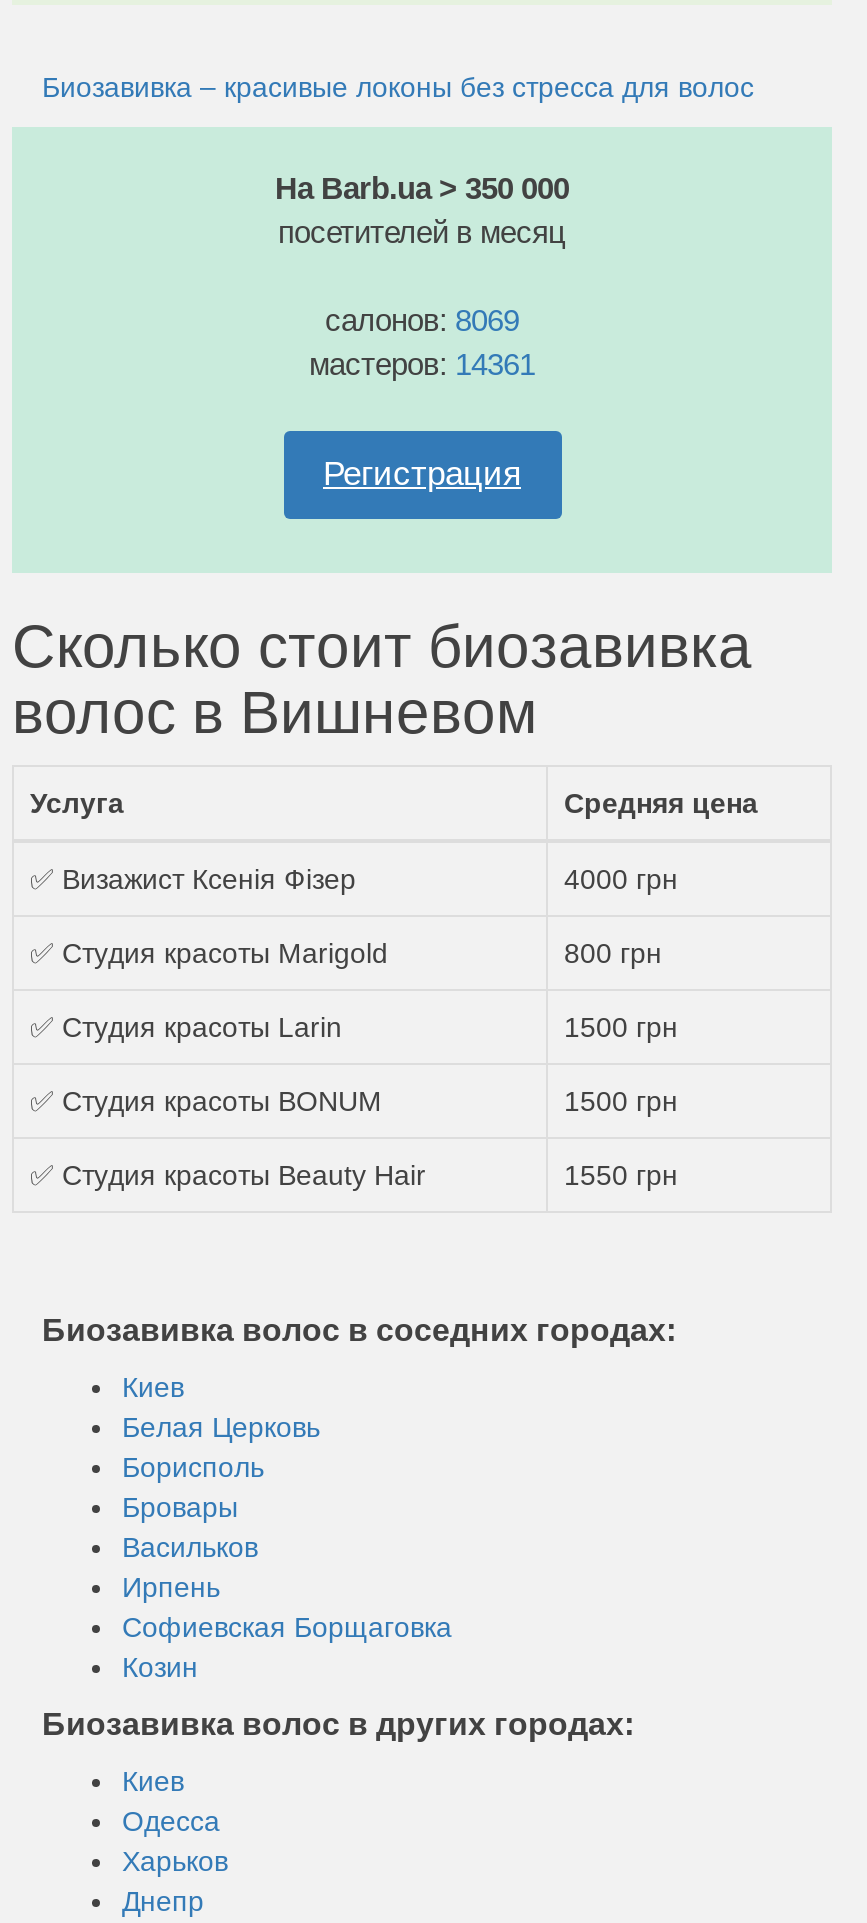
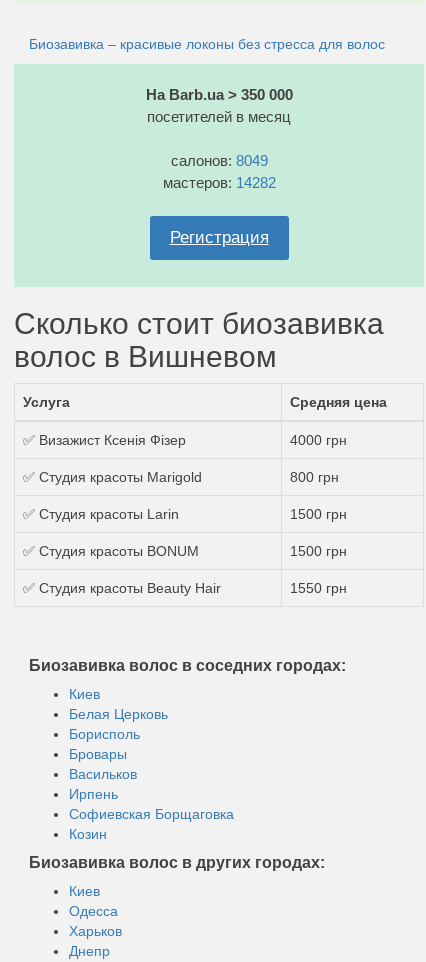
[325,303,519,337] салонов: 8069 -> [170,152,267,169] салонов: 8049
[309,347,535,381] мастеров: 14361 -> [162,174,275,191] мастеров: 14282

